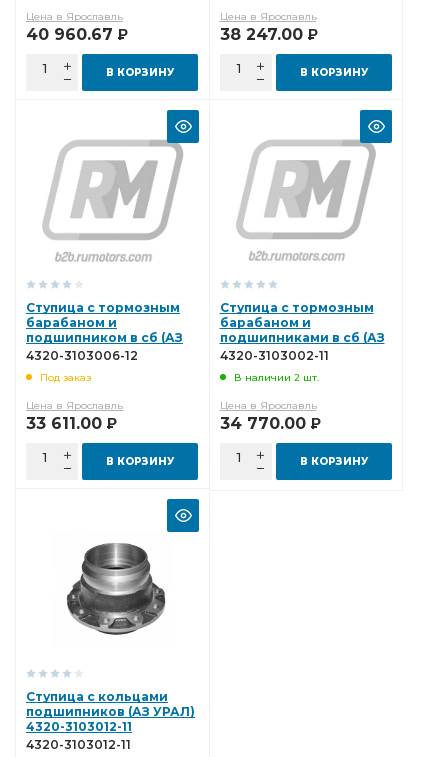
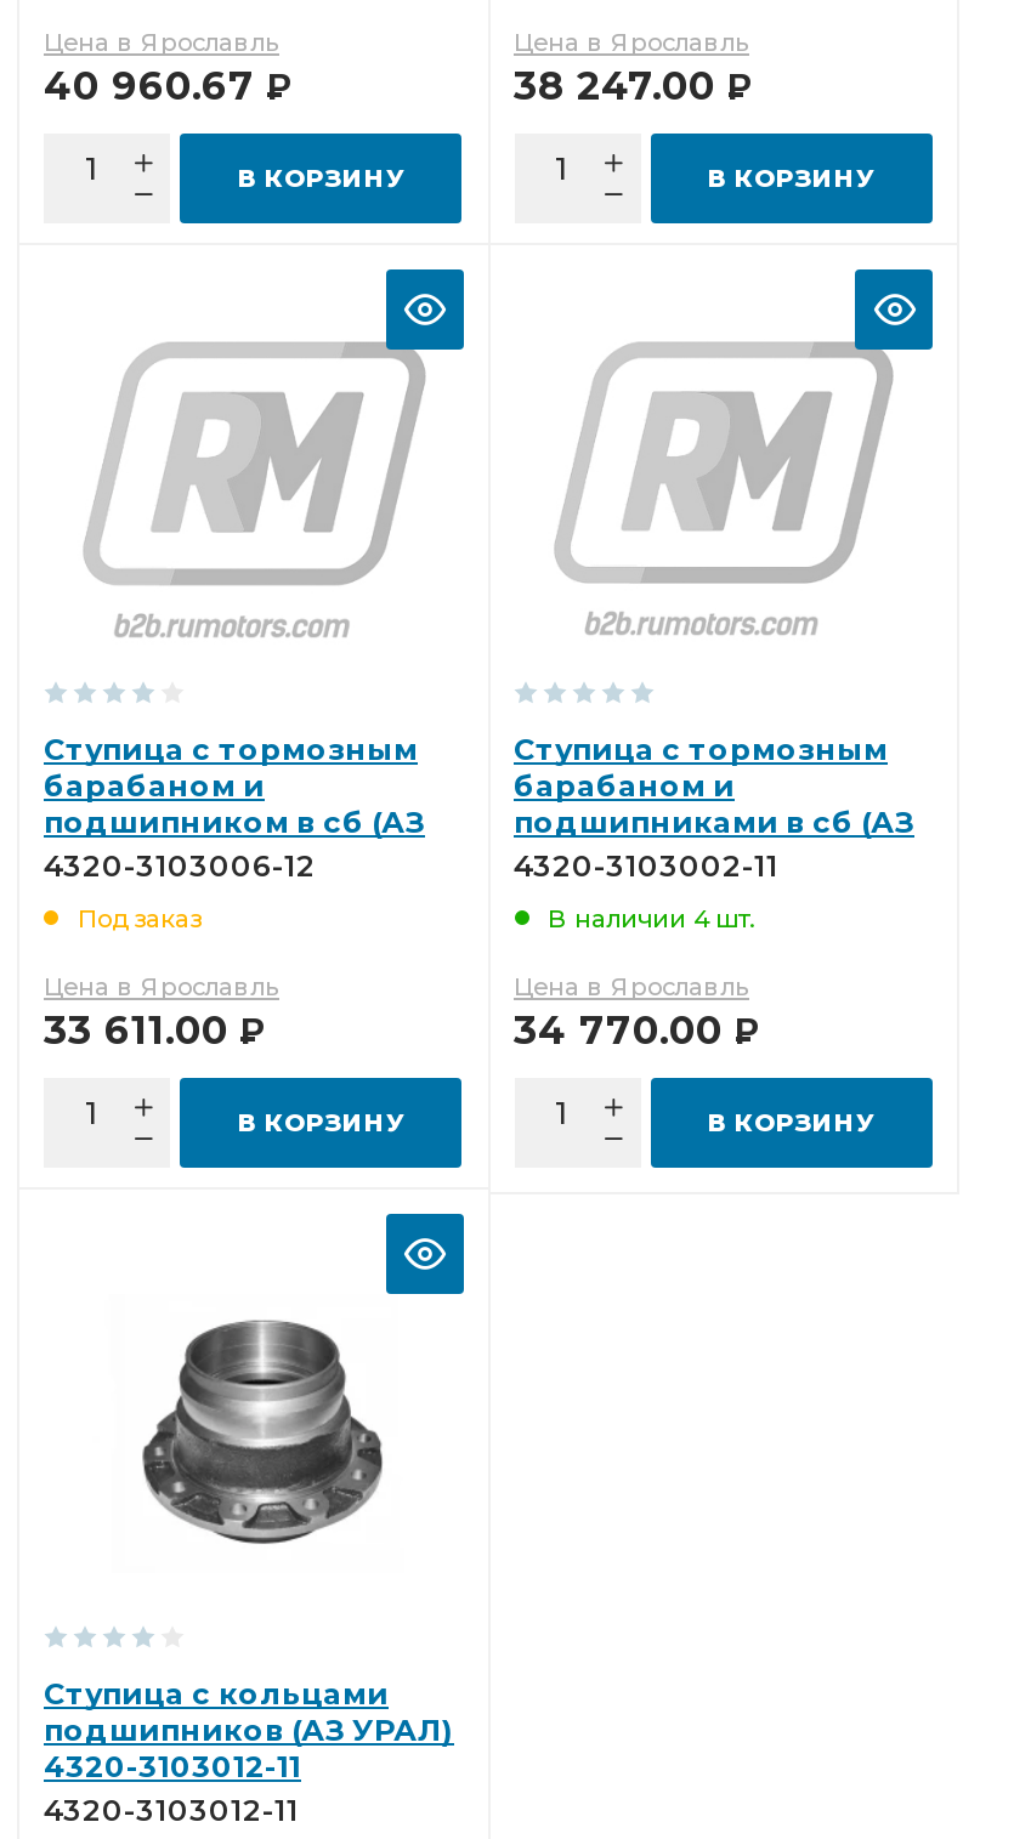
[233,371,318,384] В наличии 2 шт. -> [548,903,754,935] В наличии 4 шт.

